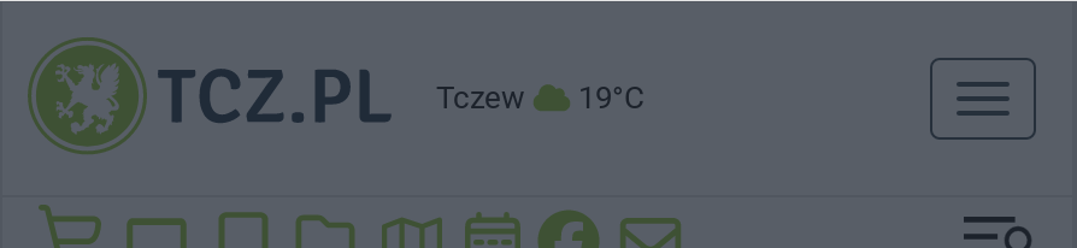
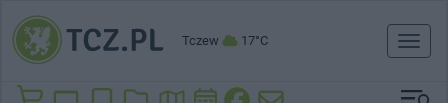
[436,79,643,116] Tczew 19°C -> [182,33,268,48] Tczew 17°C

